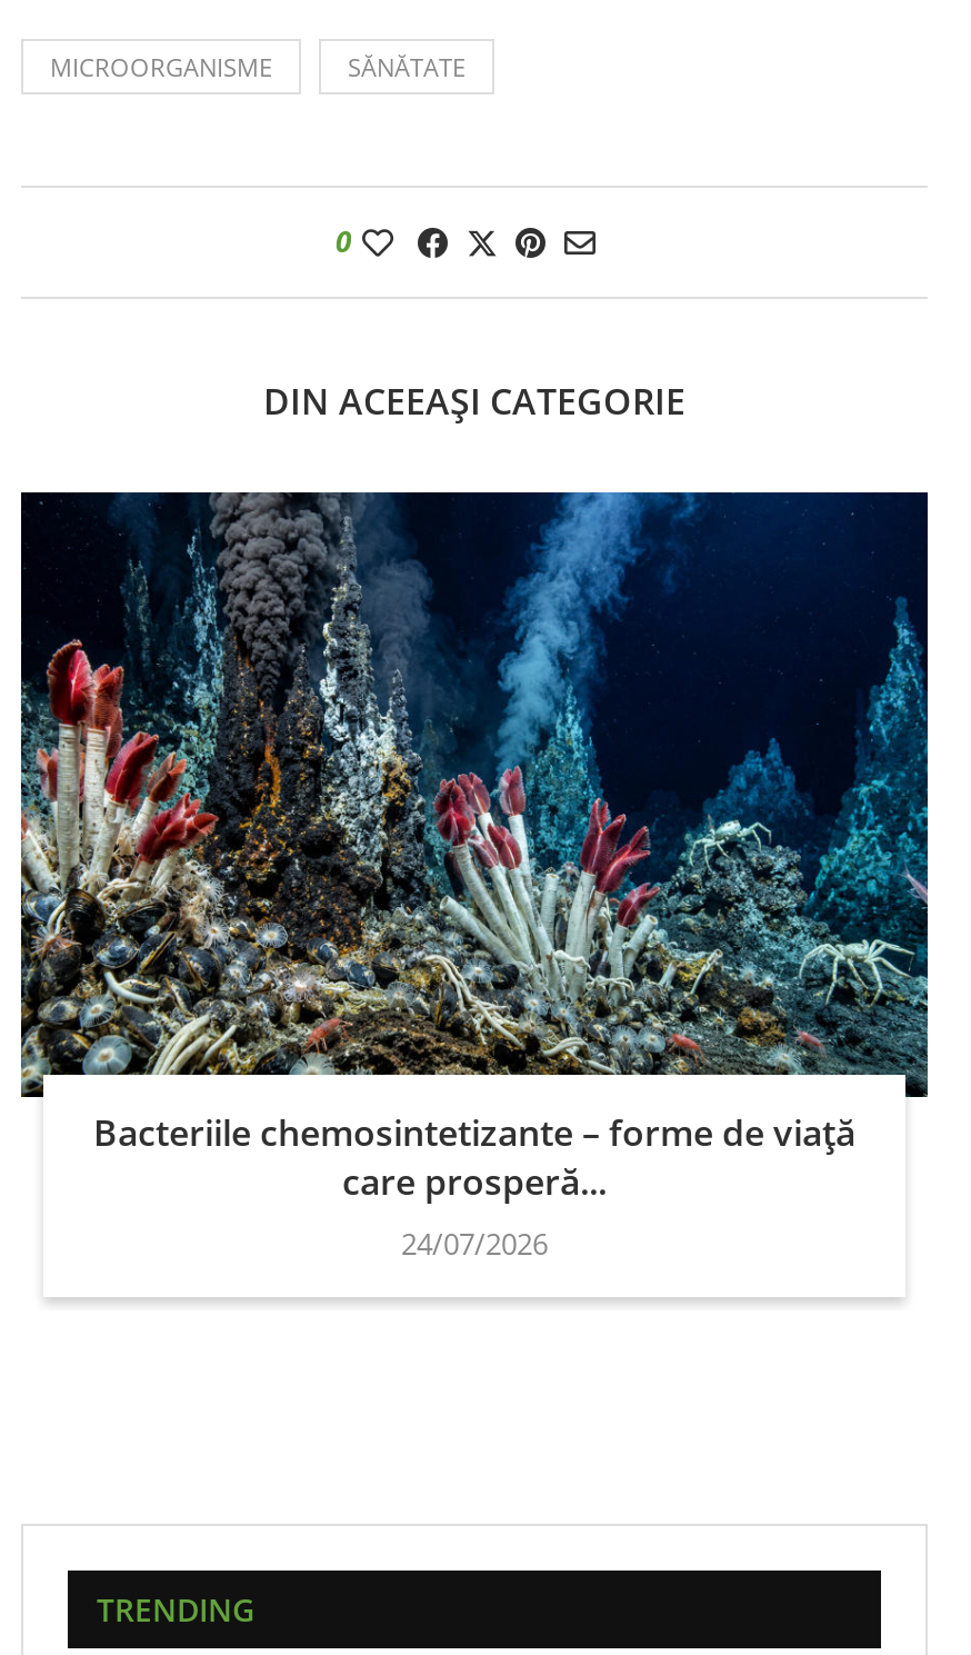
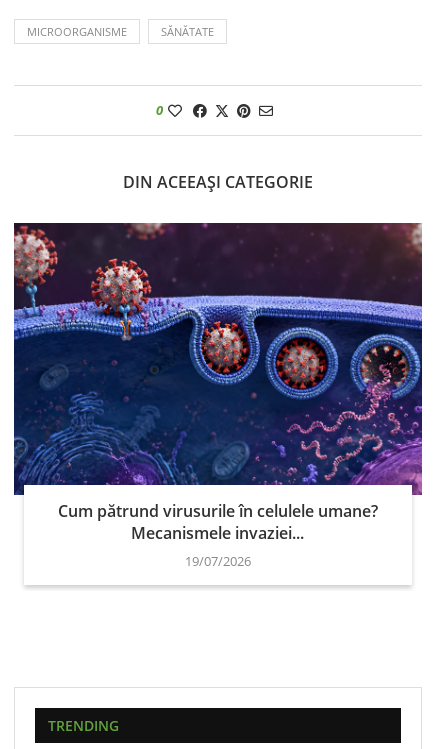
[19,489,930,1264] [image] | Bacteriile chemosintetizante – forme de viață | care prosperă... | 24/07/2026 -> [13,222,423,570] [image] | Cum pătrund virusurile în celulele umane? | Mecanismele invaziei... | 19/07/2026

